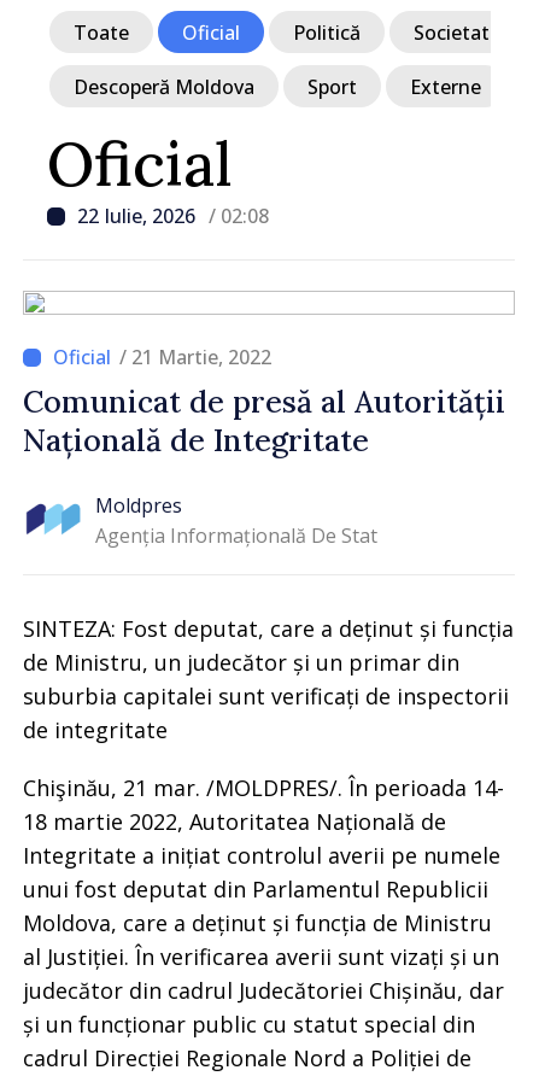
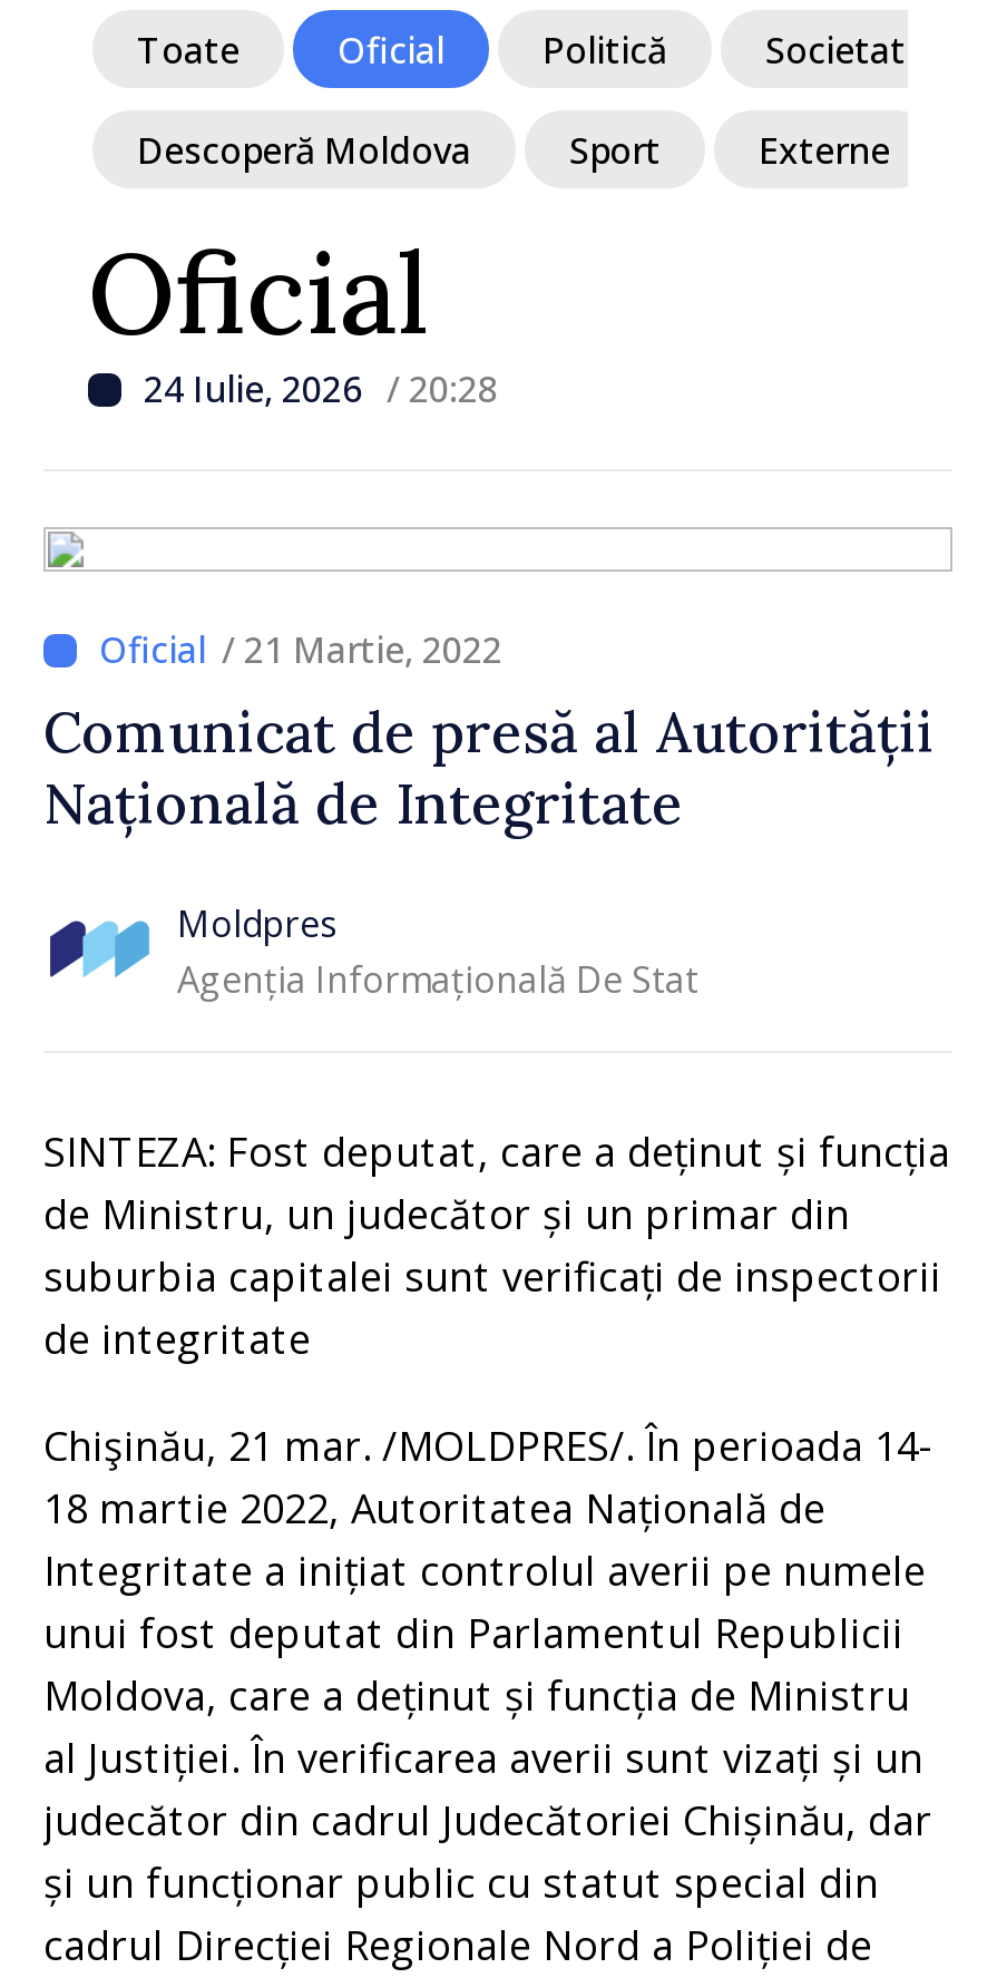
[77,203,269,229] 22 Iulie, 2026 / 02:08 -> [144,364,498,413] 24 Iulie, 2026 / 20:28

